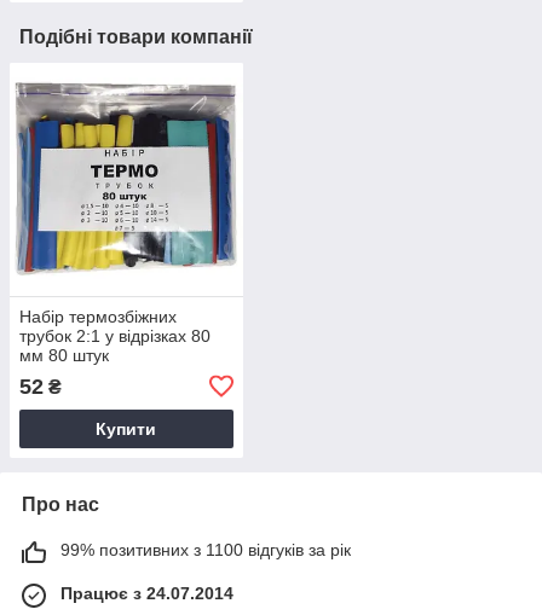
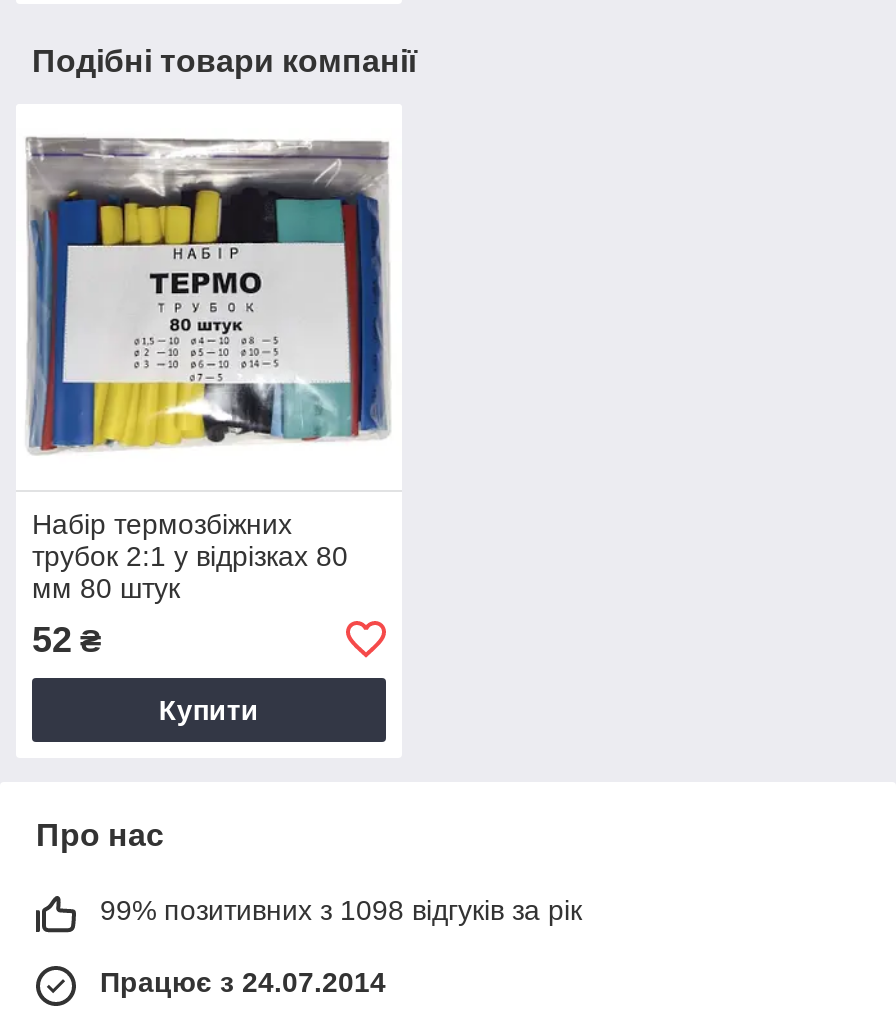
[60,540,351,559] 99% позитивних з 1100 відгуків за рік -> [100,894,582,926] 99% позитивних з 1098 відгуків за рік

